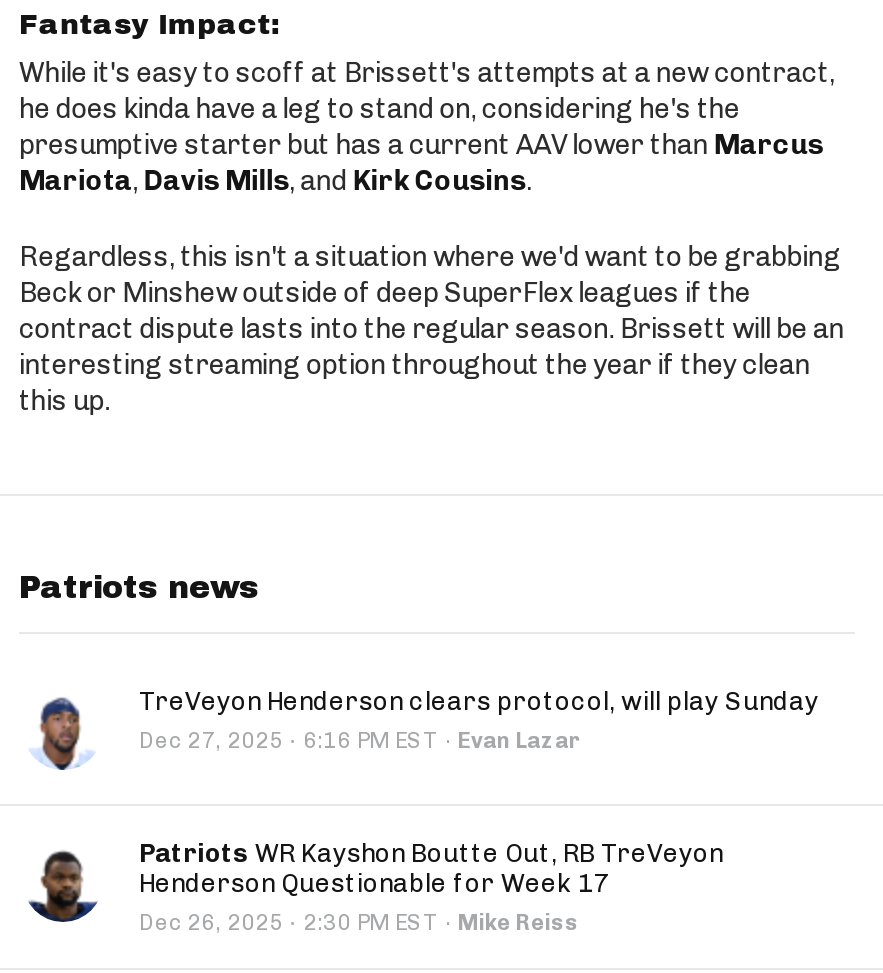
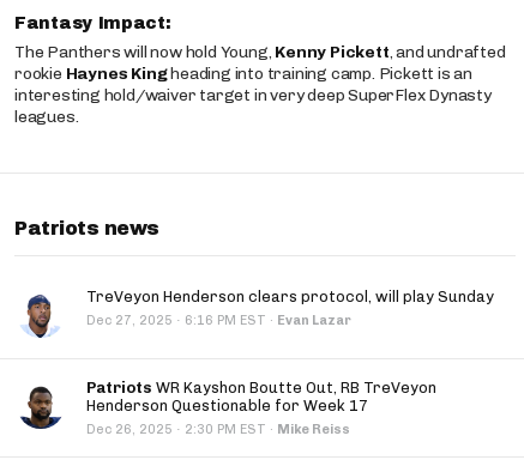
[19,56,844,418] While it's easy to scoff at Brissett's attempts at a new contract, | he does kinda have a leg to stand on, considering he's the | presumptive starter but has a current AAV lower than Marcus | Mariota, Davis Mills, and Kirk Cousins. | Regardless, this isn't a situation where we'd want to be grabbing | Beck or Minshew outside of deep SuperFlex leagues if the | contract dispute lasts into the regular season. Brissett will be an | interesting streaming option throughout the year if they clean | this up. -> [14,42,506,127] The Panthers will now hold Young, Kenny Pickett, and undrafted | rookie Haynes King heading into training camp. Pickett is an | interesting hold/waiver target in very deep SuperFlex Dynasty | leagues.

